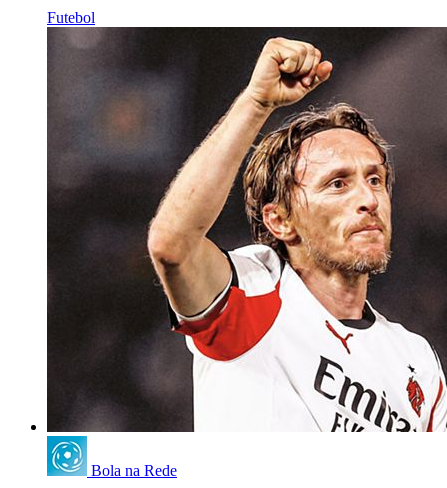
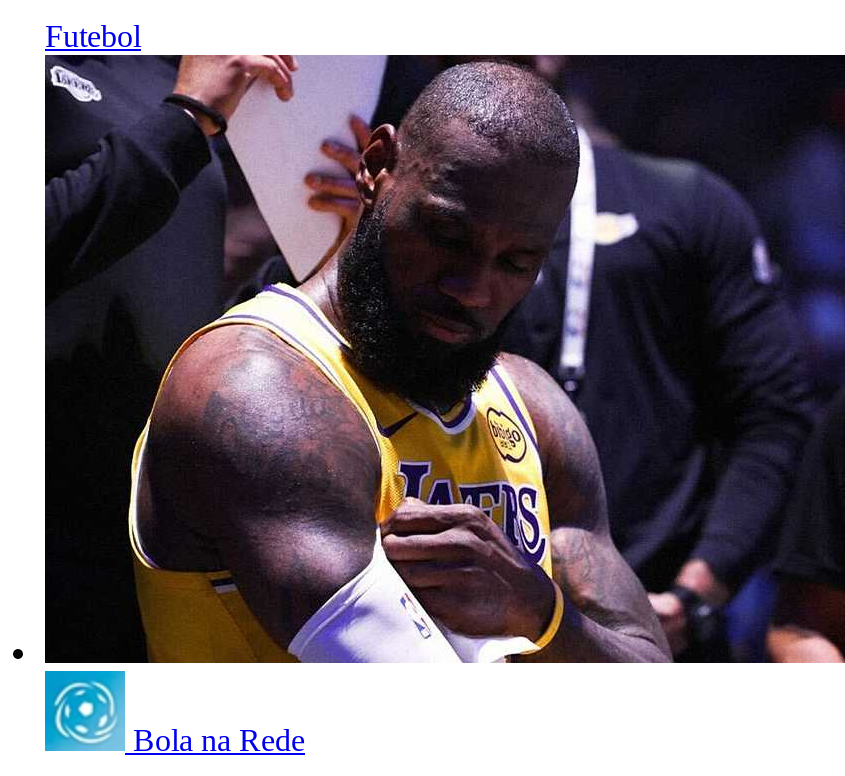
[47,26,444,437] [image] -> [47,54,839,674] [image]

